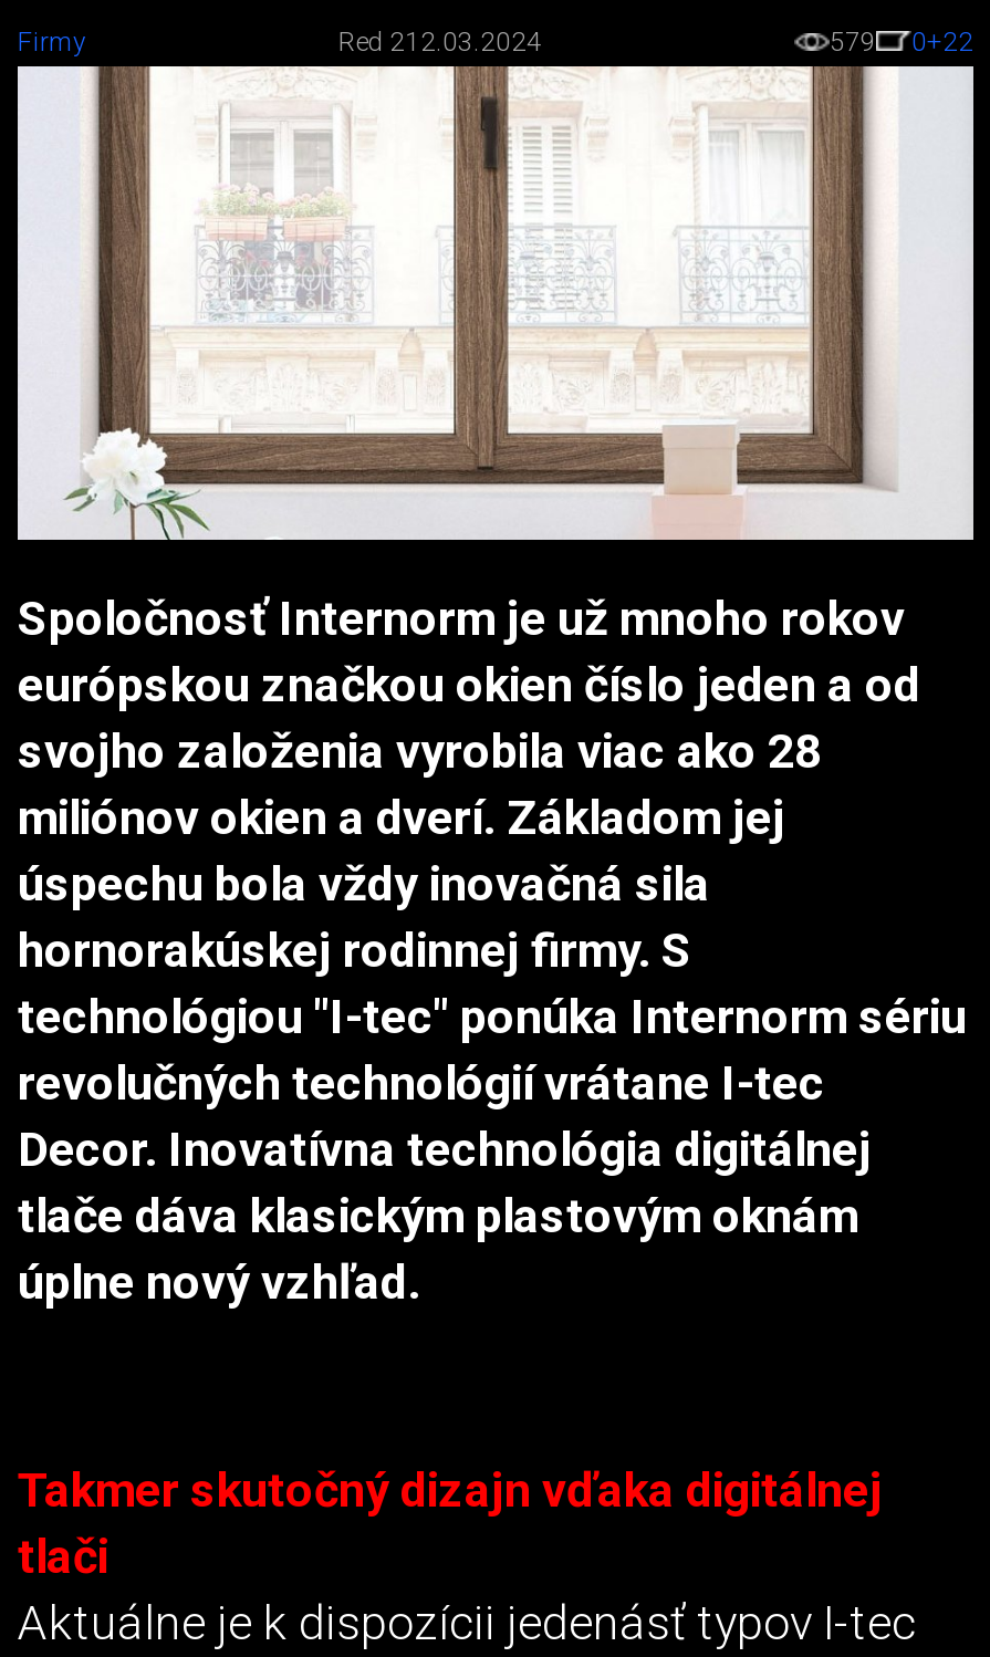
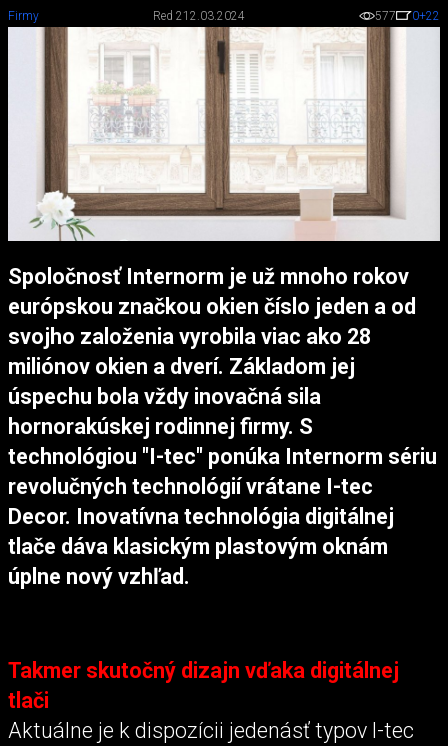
[830,27,973,58] 579 0+22 -> [375,9,440,23] 577 0+22

